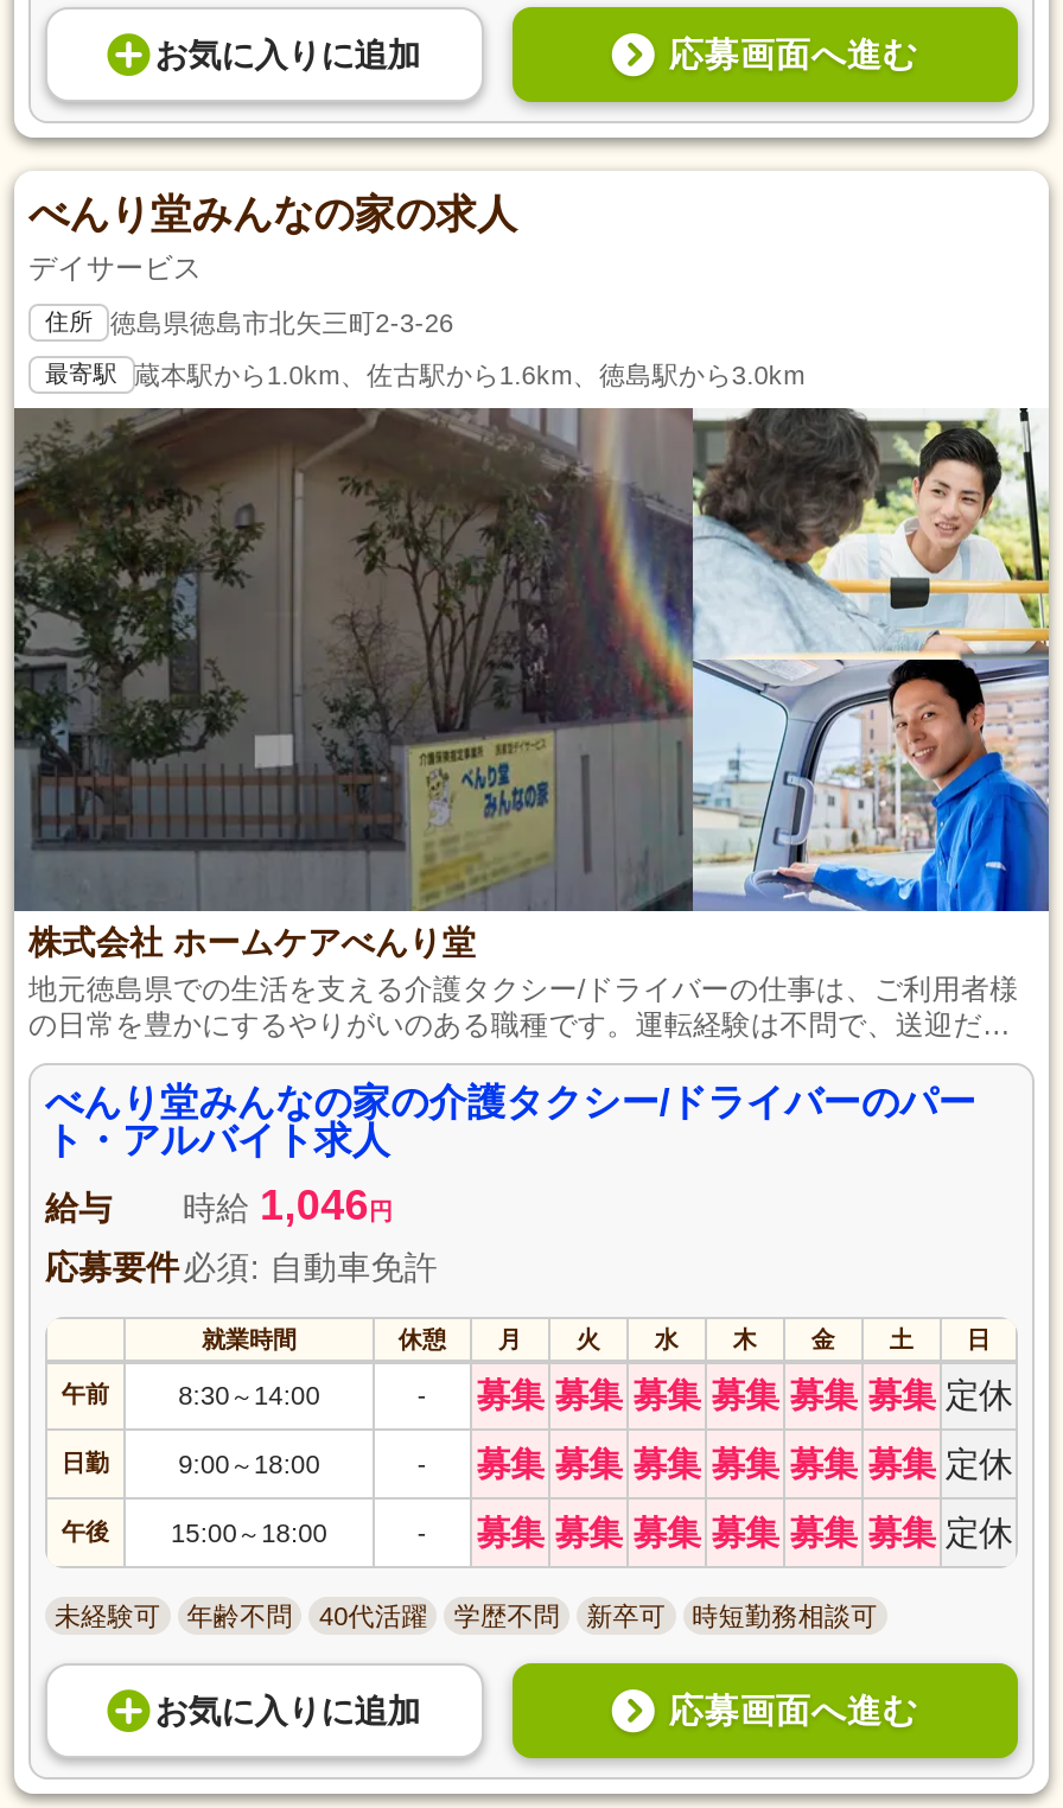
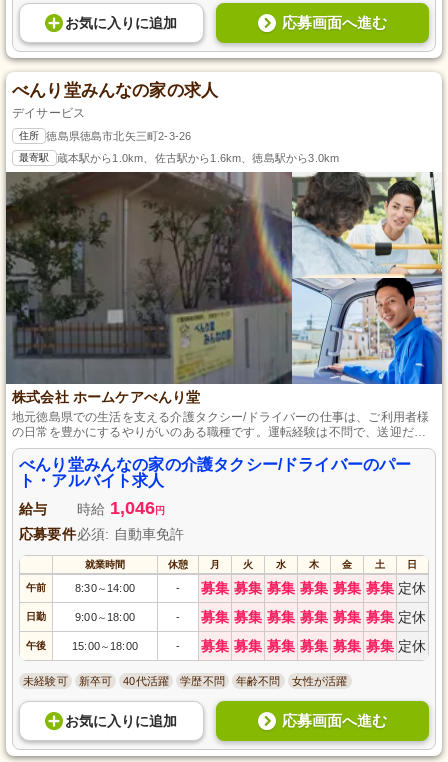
[187,1601,293,1630] 年齢不問 -> [79,675,112,687] 新卒可
[586,1601,878,1630] 新卒可 | 時短勤務相談可 -> [236,675,347,687] 年齢不問 | 女性が活躍

